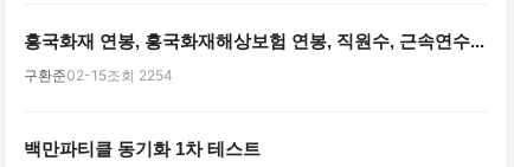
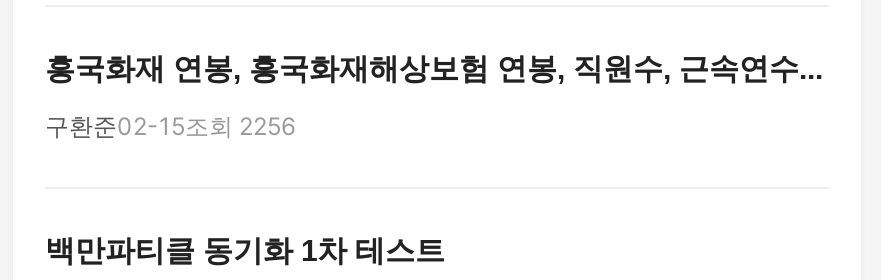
[24,66,173,84] 구환준02-15조회 2254 -> [45,111,295,141] 구환준02-15조회 2256

